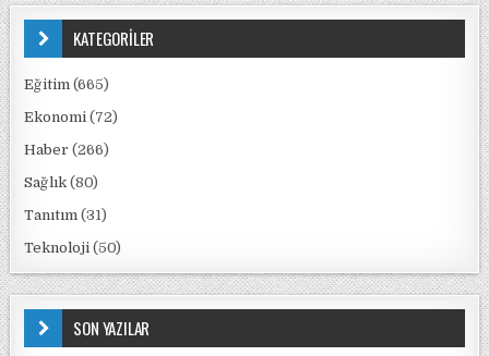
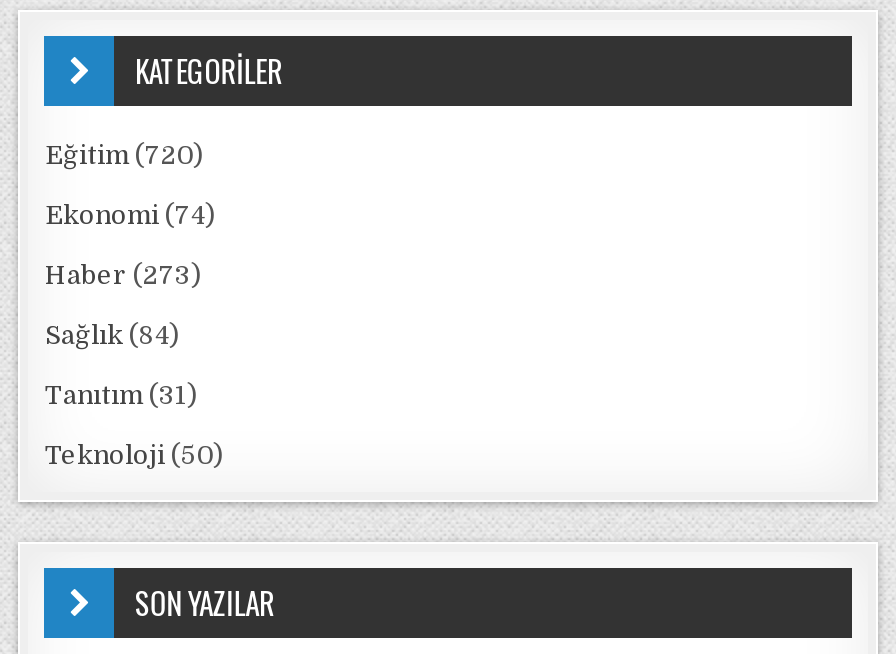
[25,76,110,93] Eğitim (665) -> [45,140,203,170] Eğitim (720)
[25,109,118,125] Ekonomi (72) -> [45,200,215,230] Ekonomi (74)
[25,142,110,158] Haber (266) -> [45,260,201,290] Haber (273)
[25,174,99,191] Sağlık (80) -> [45,320,179,350] Sağlık (84)

